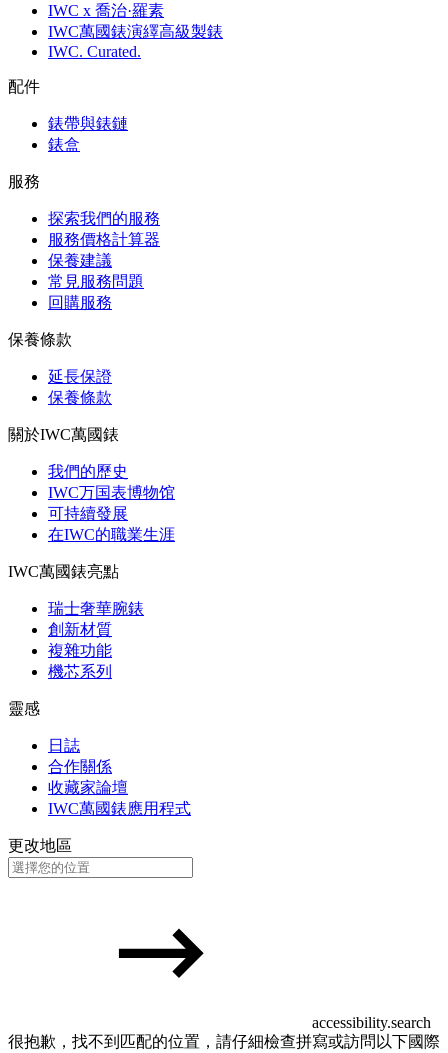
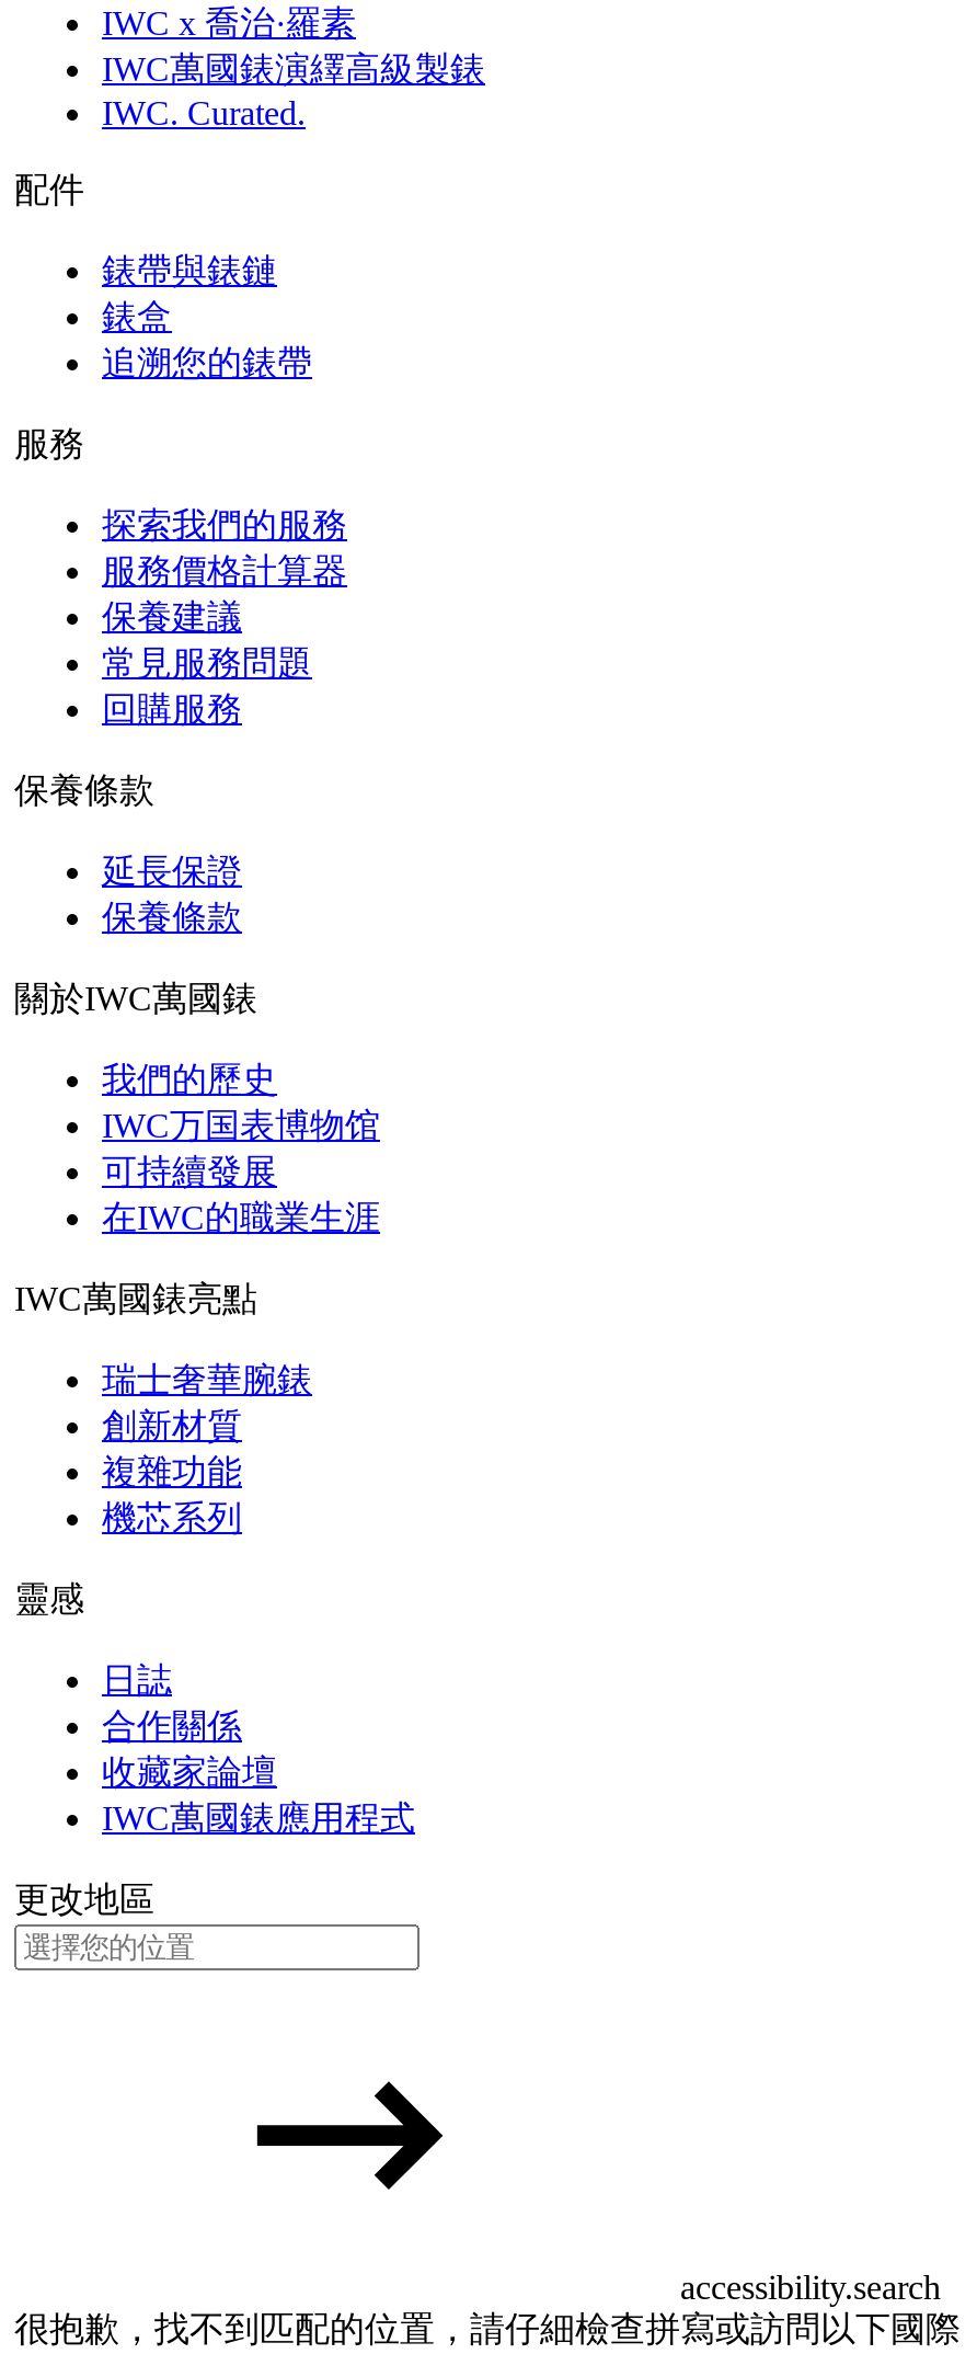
none -> [102,345,312,382] 追溯您的錶帶

